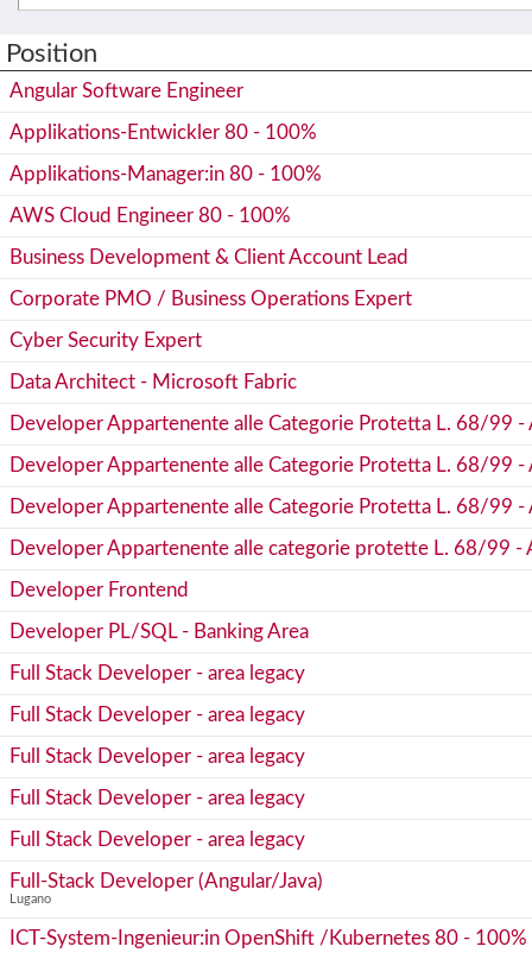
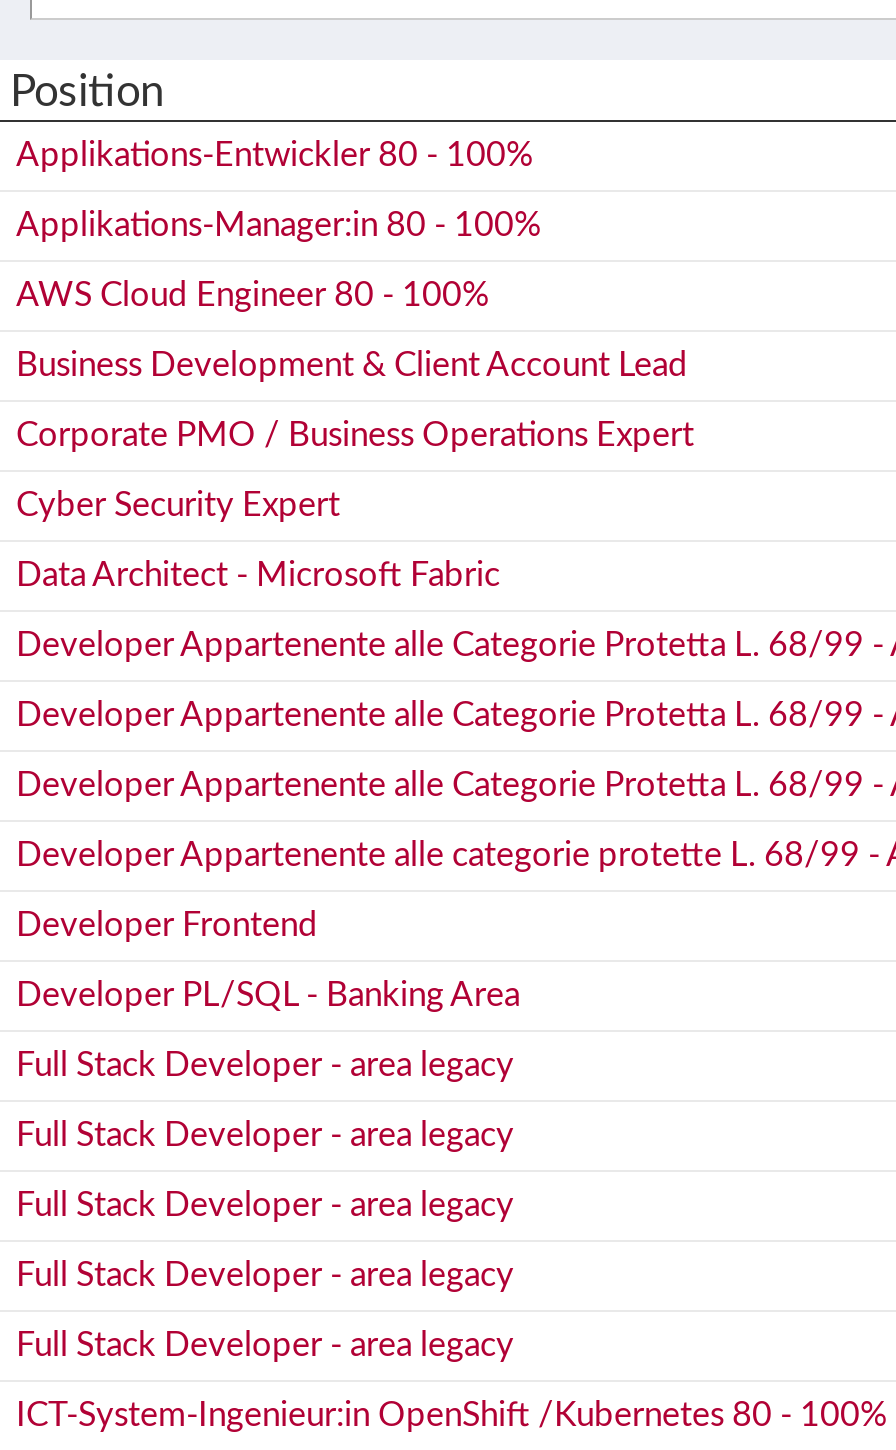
[9,81,243,101] Angular Software Engineer -> none
[9,871,323,906] Full-Stack Developer (Angular/Java) | Lugano -> none

